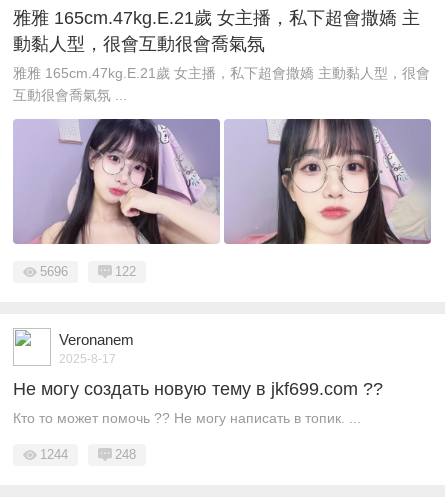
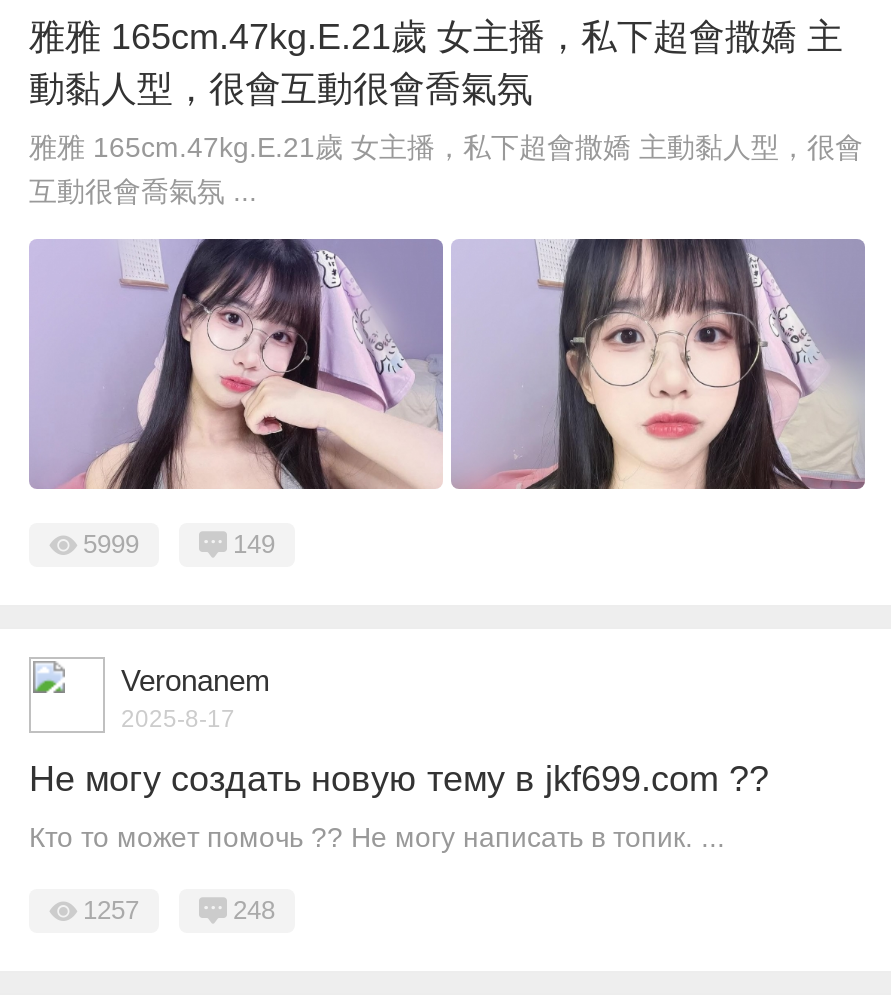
[40,264,68,279] 5696 -> [83,530,139,560] 5999
[115,264,136,279] 122 -> [233,530,275,560] 149
[40,447,68,462] 1244 -> [83,896,139,926] 1257

